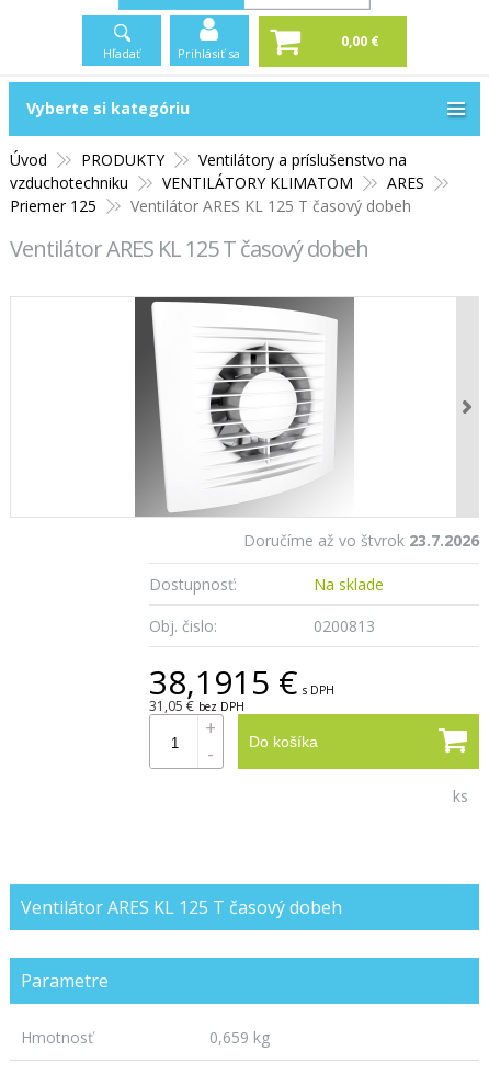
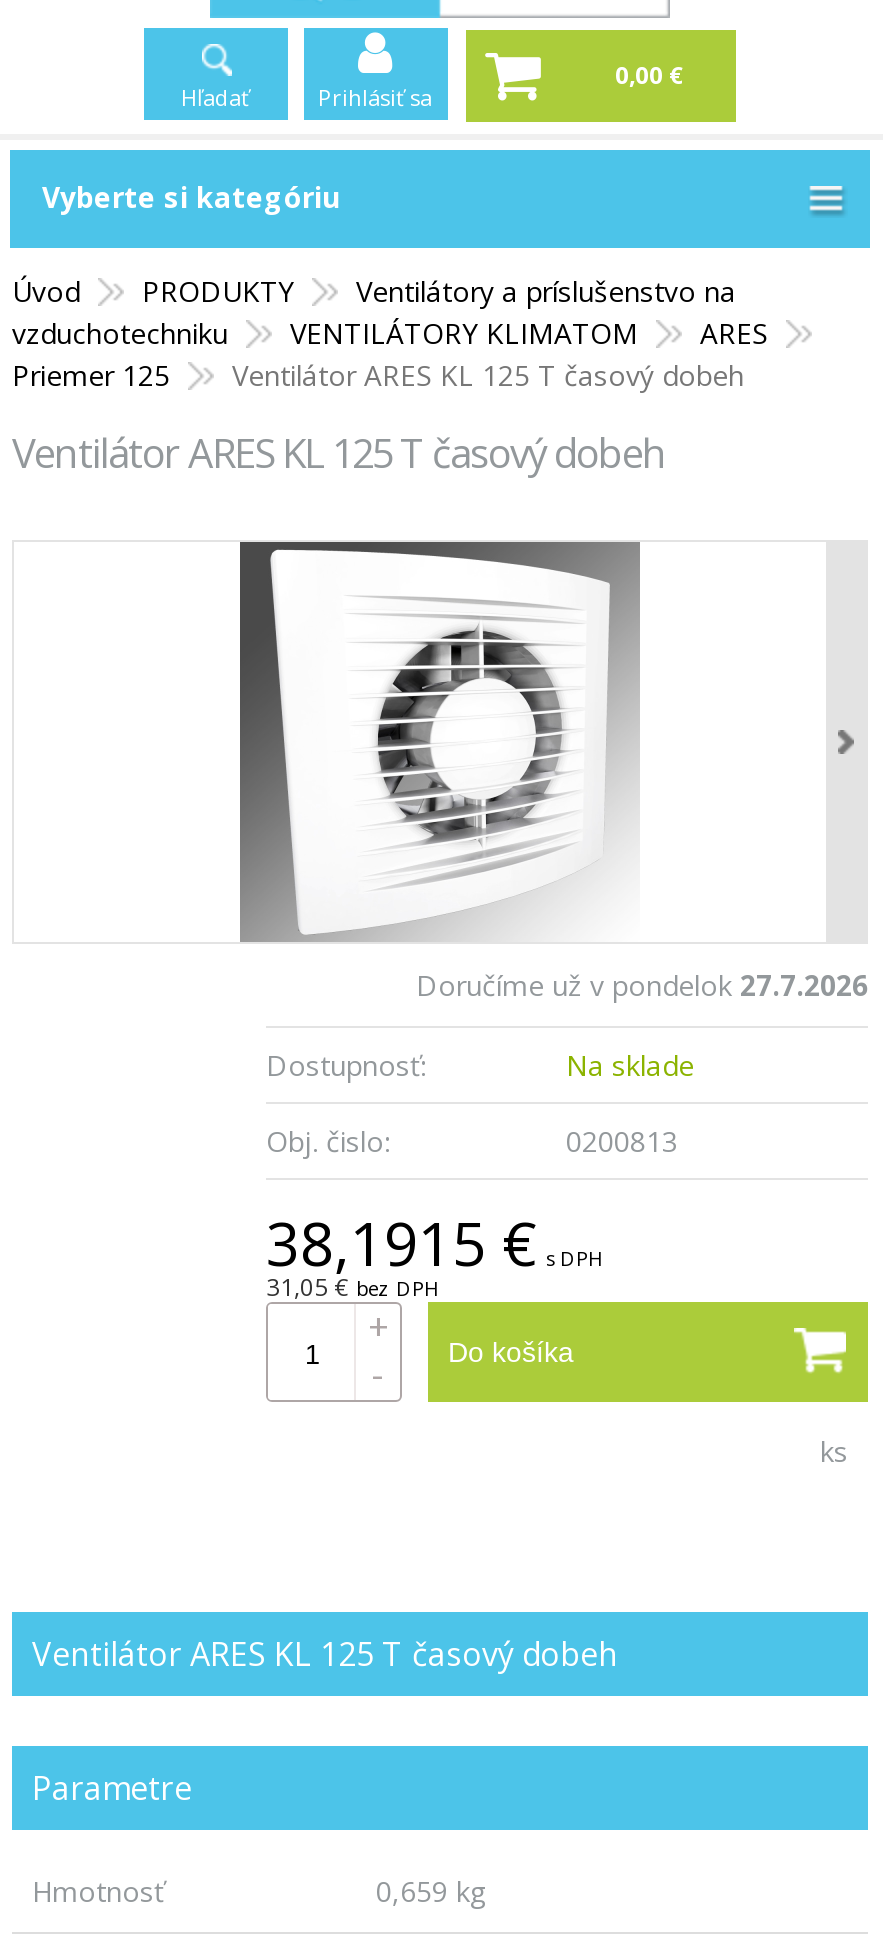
[243,530,479,551] Doručíme až vo štvrok 23.7.2026 -> [416,966,868,1004] Doručíme už v pondelok 27.7.2026

